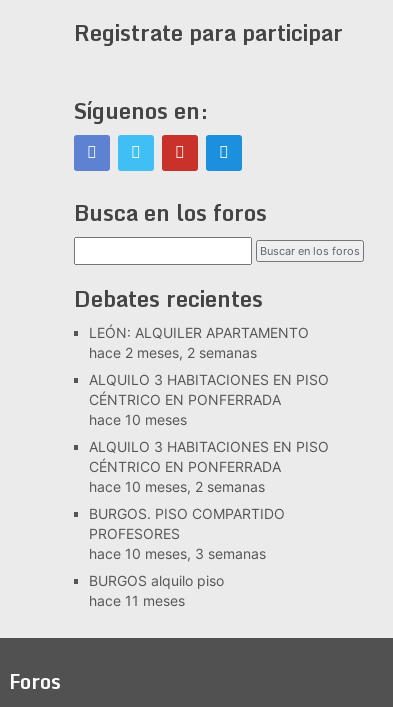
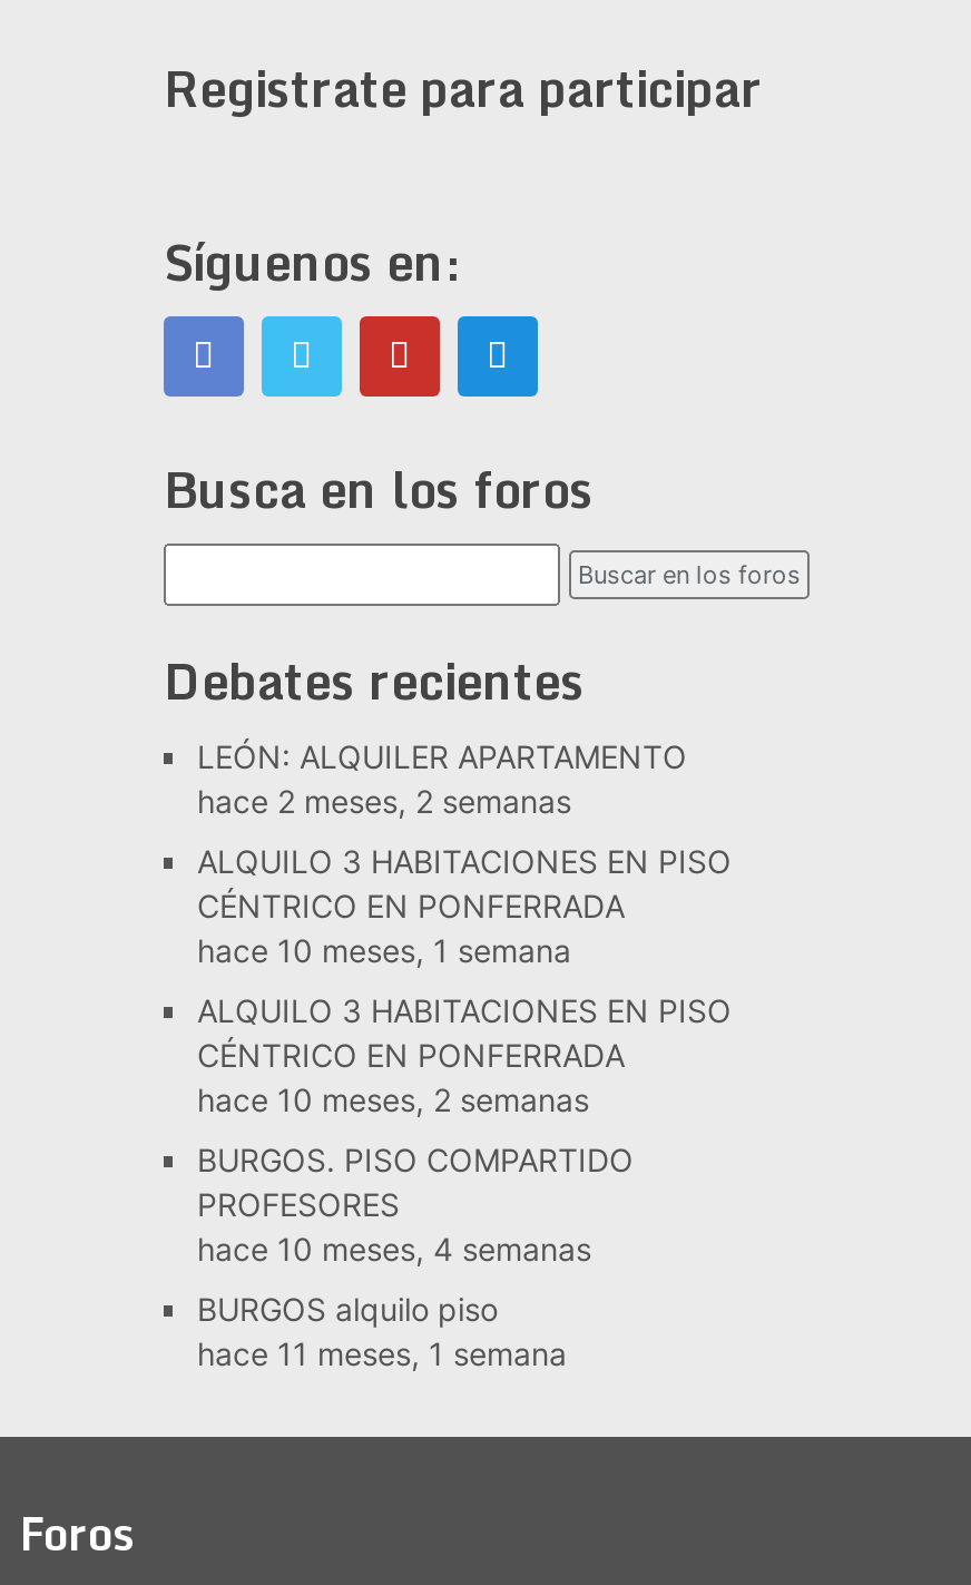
[89,411,187,428] hace 10 meses -> [197,931,571,969] hace 10 meses, 1 semana
[89,545,266,562] hace 10 meses, 3 semanas -> [197,1230,591,1268] hace 10 meses, 4 semanas
[89,592,185,609] hace 11 meses -> [197,1334,567,1372] hace 11 meses, 1 semana

